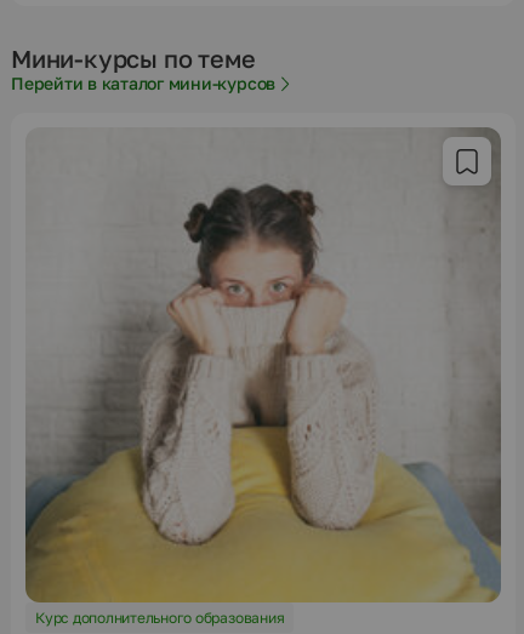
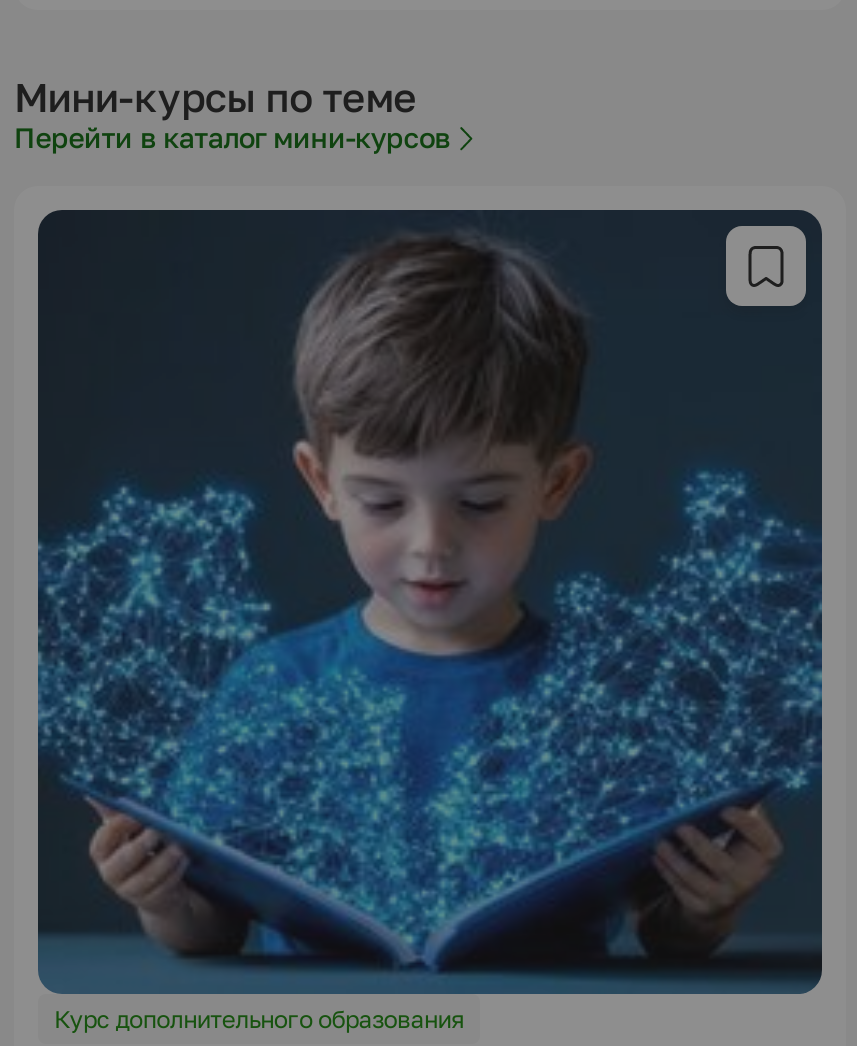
[24,127,502,604] [image] -> [36,208,824,996] [image]

